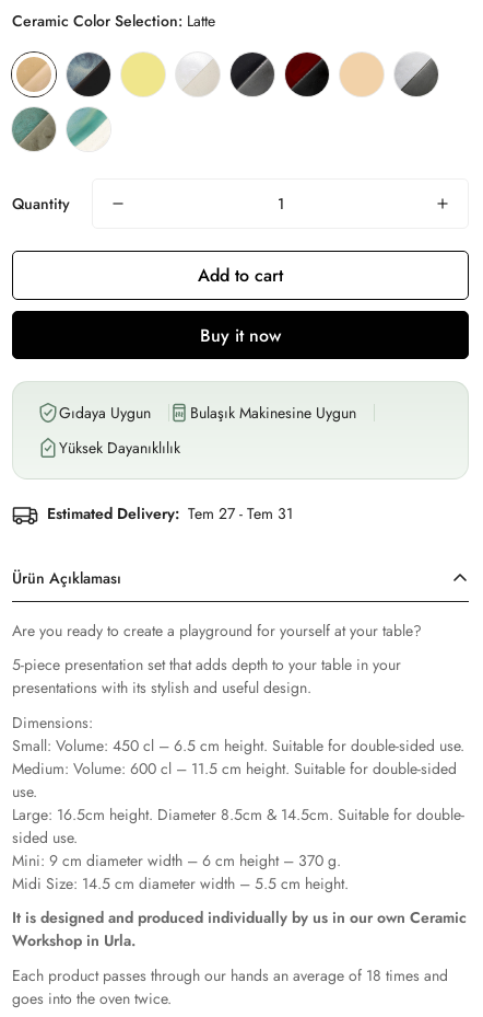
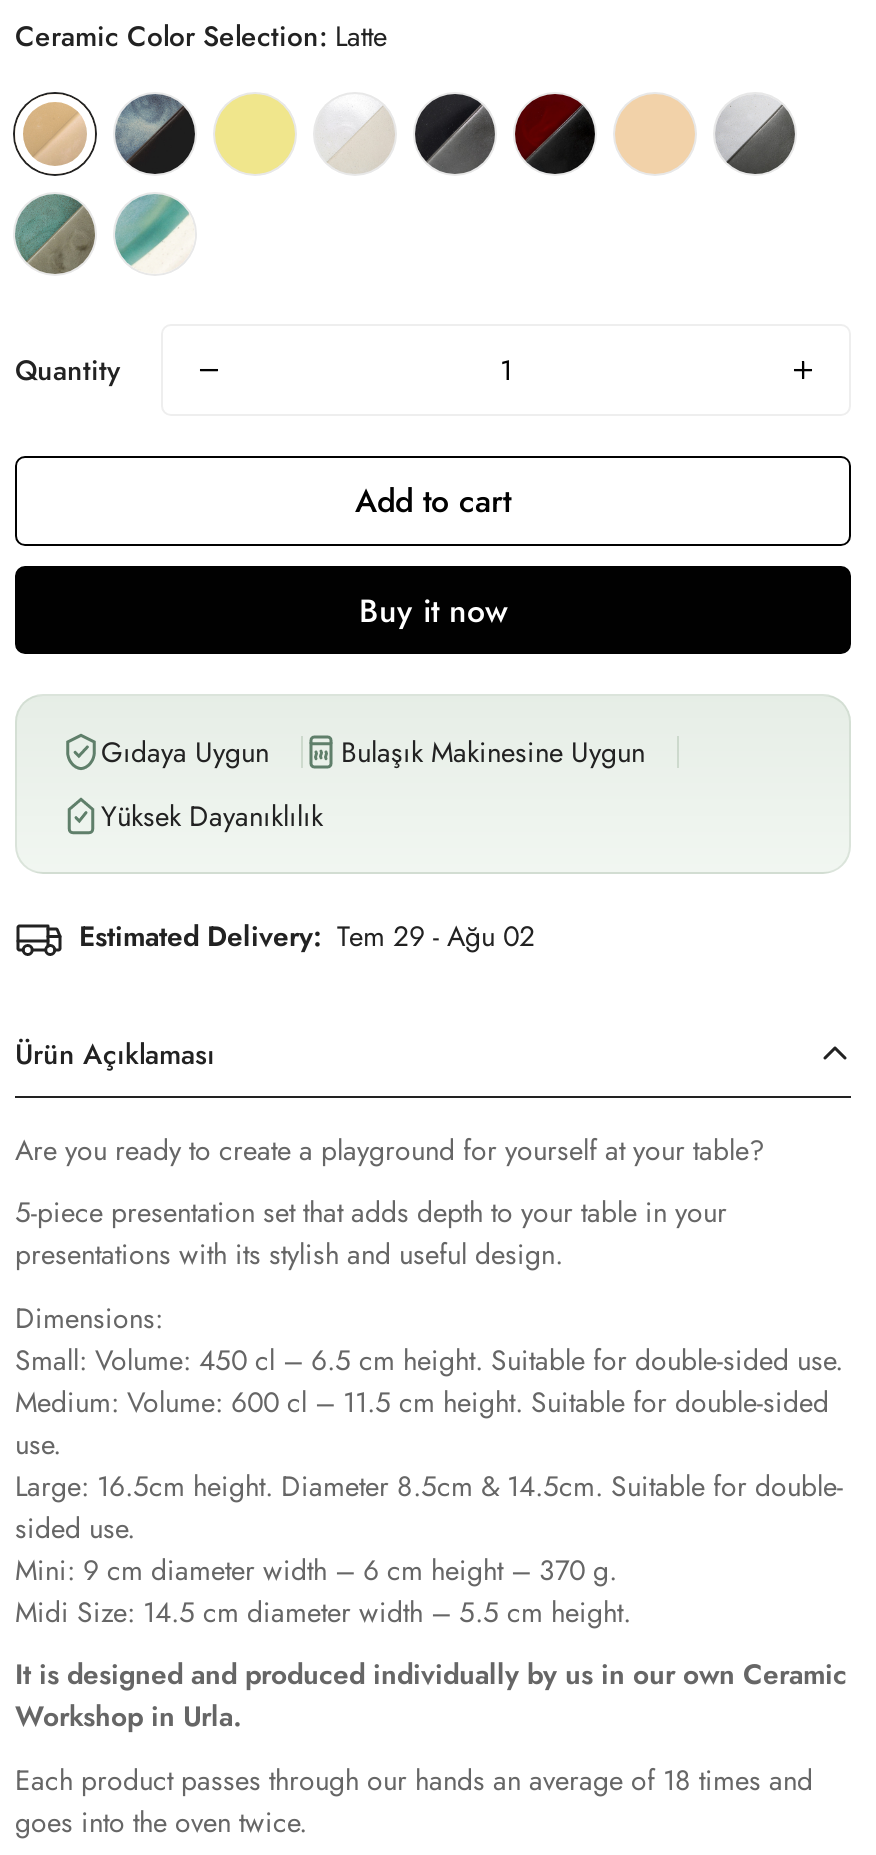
[47,503,293,525] Estimated Delivery: Tem 27 - Tem 31 -> [79,917,535,957] Estimated Delivery: Tem 29 - Ağu 02

